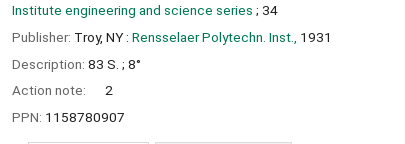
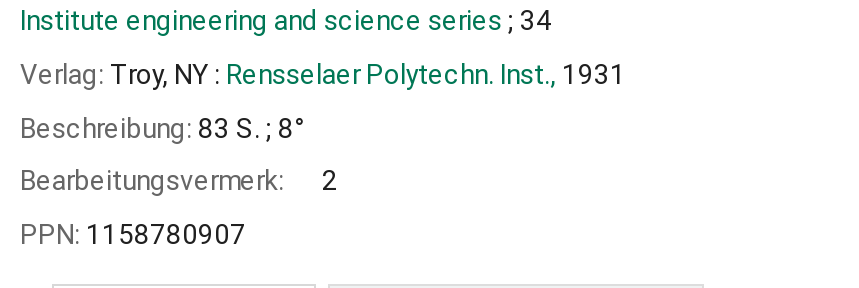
[12,29,332,45] Publisher: Troy, NY : Rensselaer Polytechn. Inst., 1931 -> [20,57,626,89] Verlag: Troy, NY : Rensselaer Polytechn. Inst., 1931
[12,55,141,71] Description: 83 S. ; 8° -> [20,111,304,143] Beschreibung: 83 S. ; 8°
[12,82,89,98] Action note: -> [20,165,290,197] Bearbeitungsvermerk:

